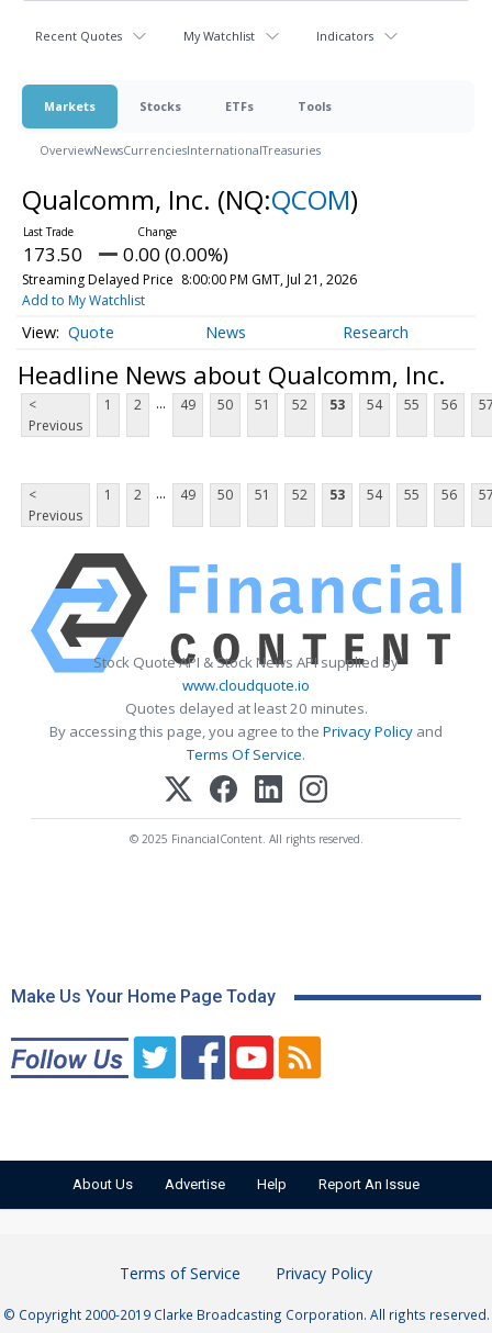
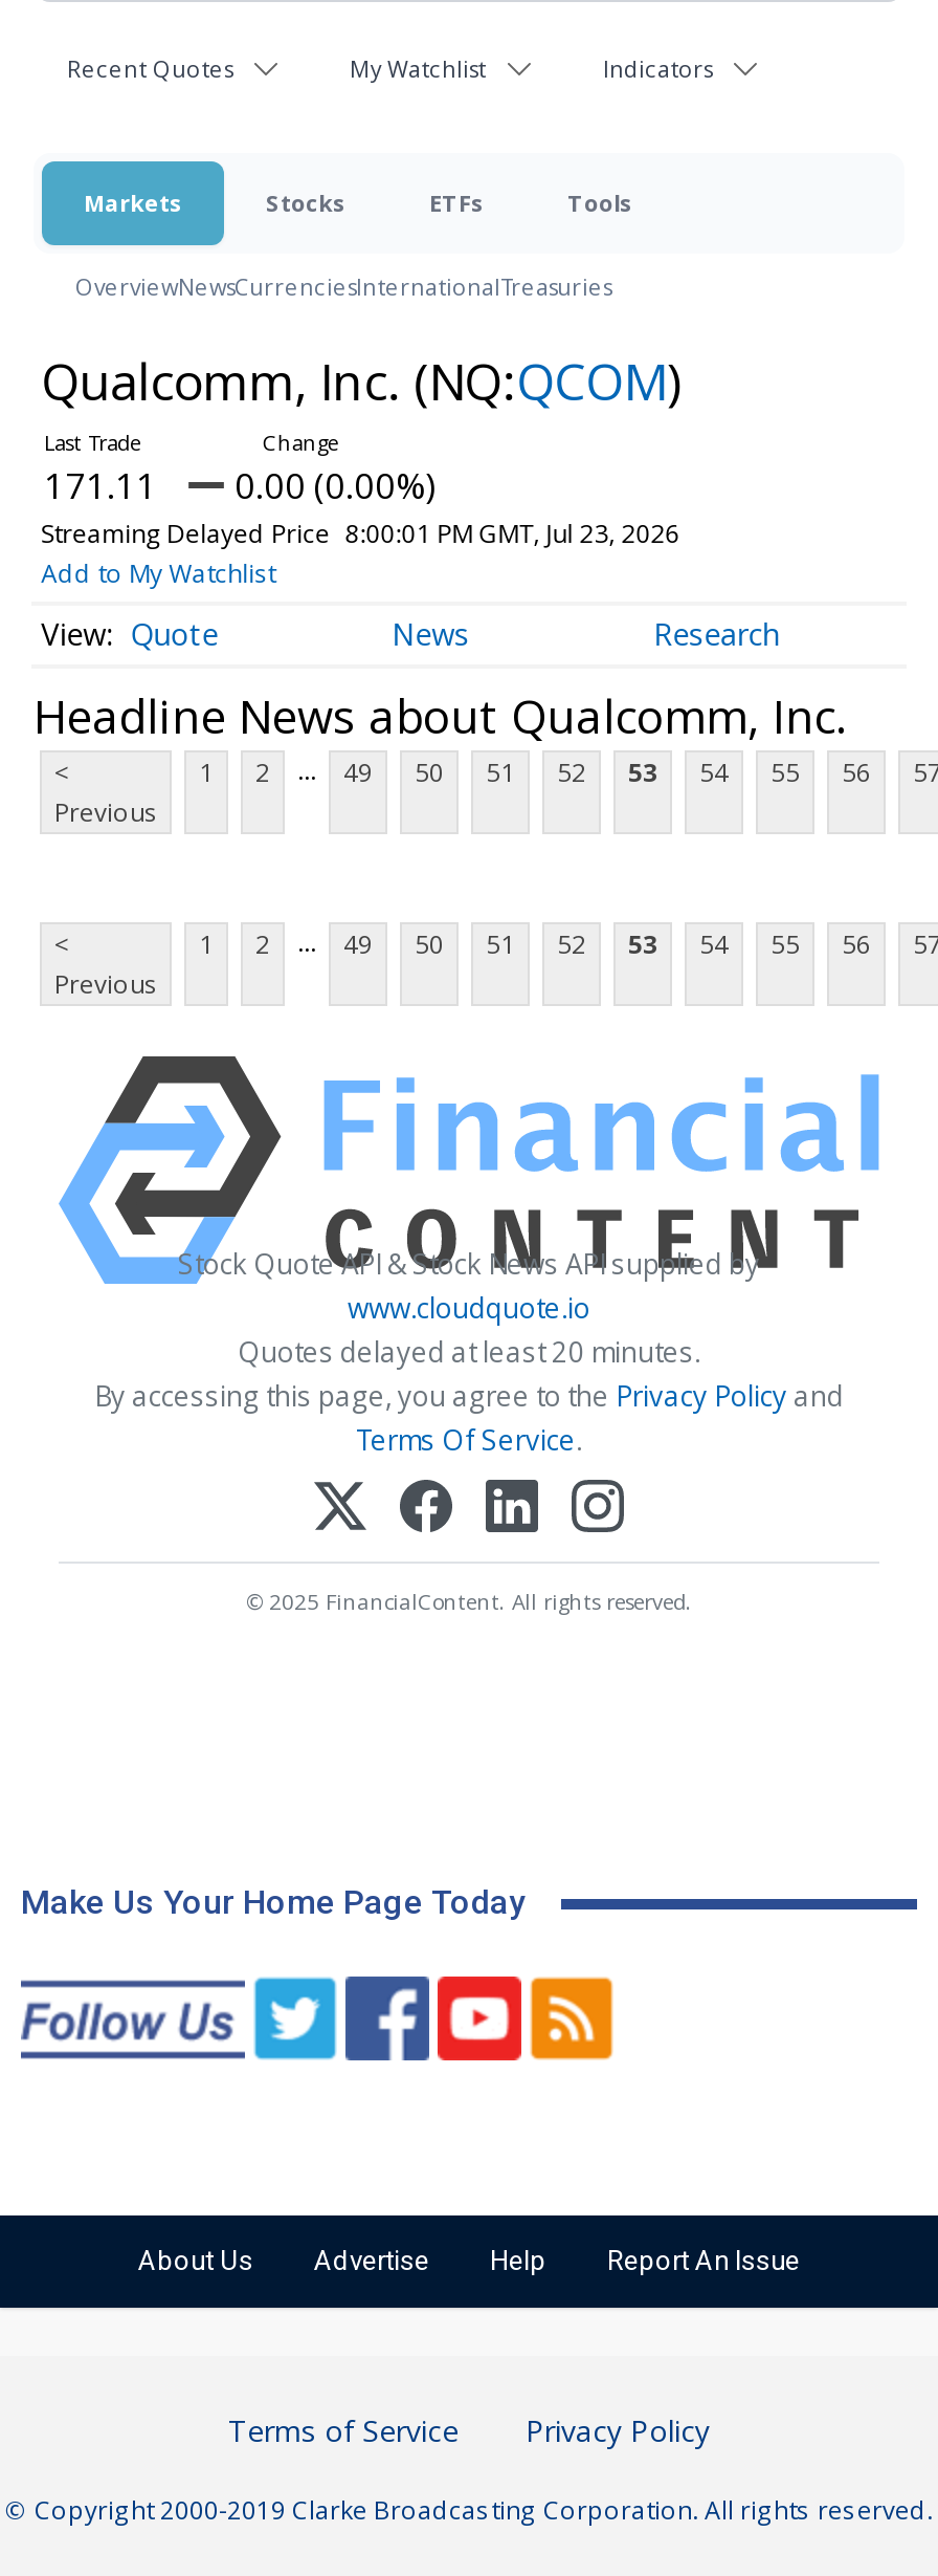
[23,242,228,267] 173.50 0.00 (0.00%) -> [44,461,435,509] 171.11 0.00 (0.00%)
[22,270,357,289] Streaming Delayed Price 8:00:00 PM GMT, Jul 21, 2026 -> [41,516,680,551] Streaming Delayed Price 8:00:01 PM GMT, Jul 23, 2026

